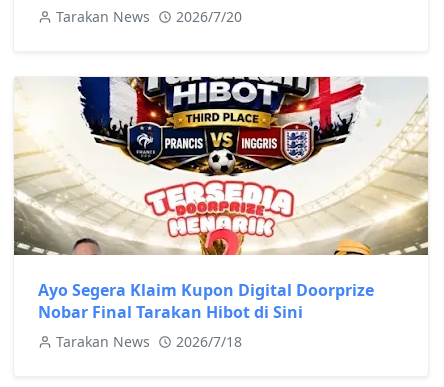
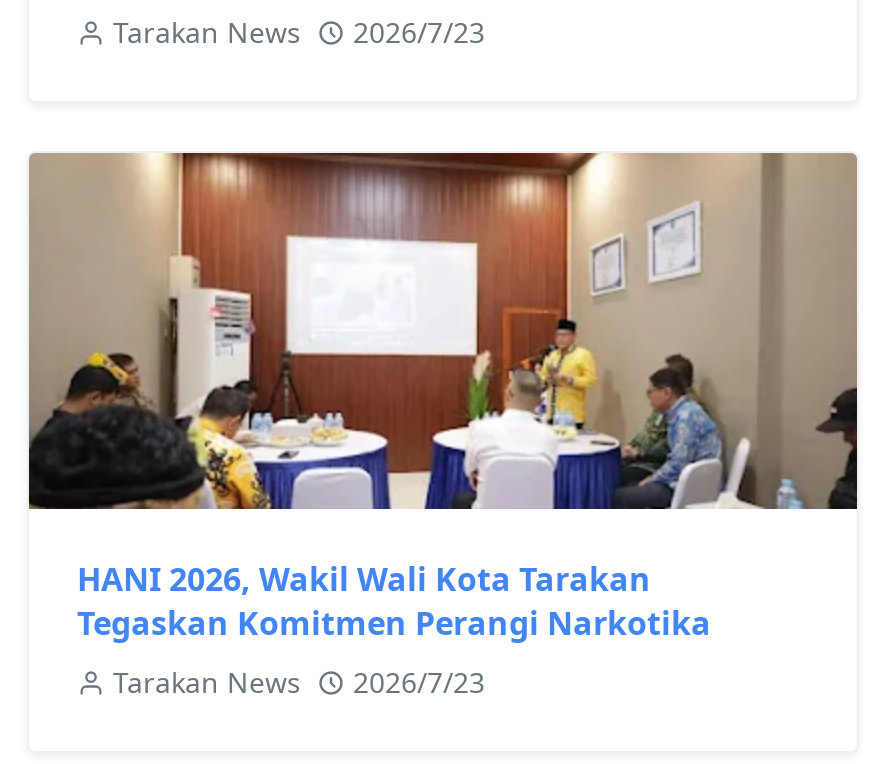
[56,7,242,26] Tarakan News 2026/7/20 -> [113,12,485,50] Tarakan News 2026/7/23
[14,76,429,323] [image] | Ayo Segera Klaim Kupon Digital Doorprize | Nobar Final Tarakan Hibot di Sini -> [27,151,859,644] [image] | HANI 2026, Wakil Wali Kota Tarakan | Tegaskan Komitmen Perangi Narkotika
[56,332,242,351] Tarakan News 2026/7/18 -> [113,662,485,700] Tarakan News 2026/7/23

